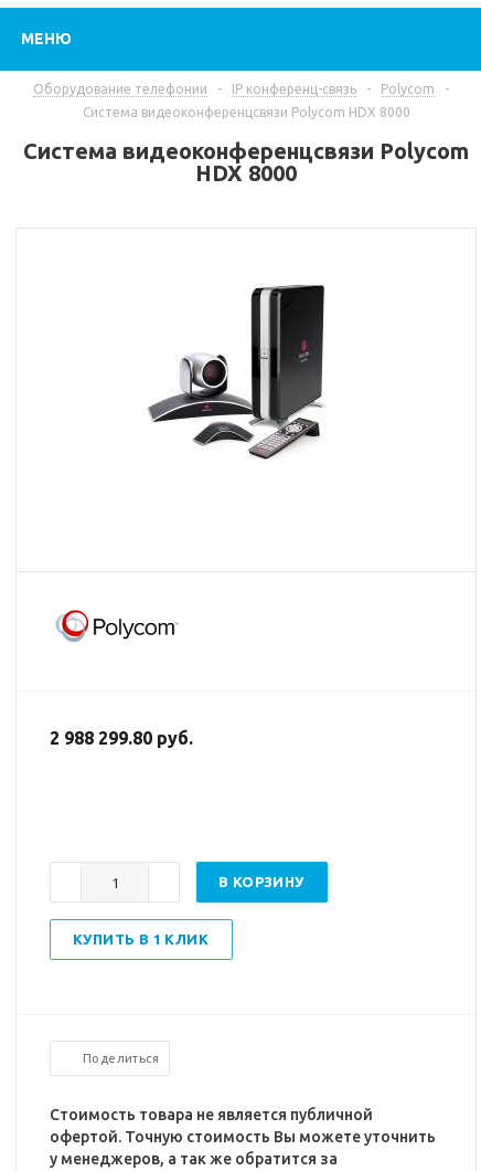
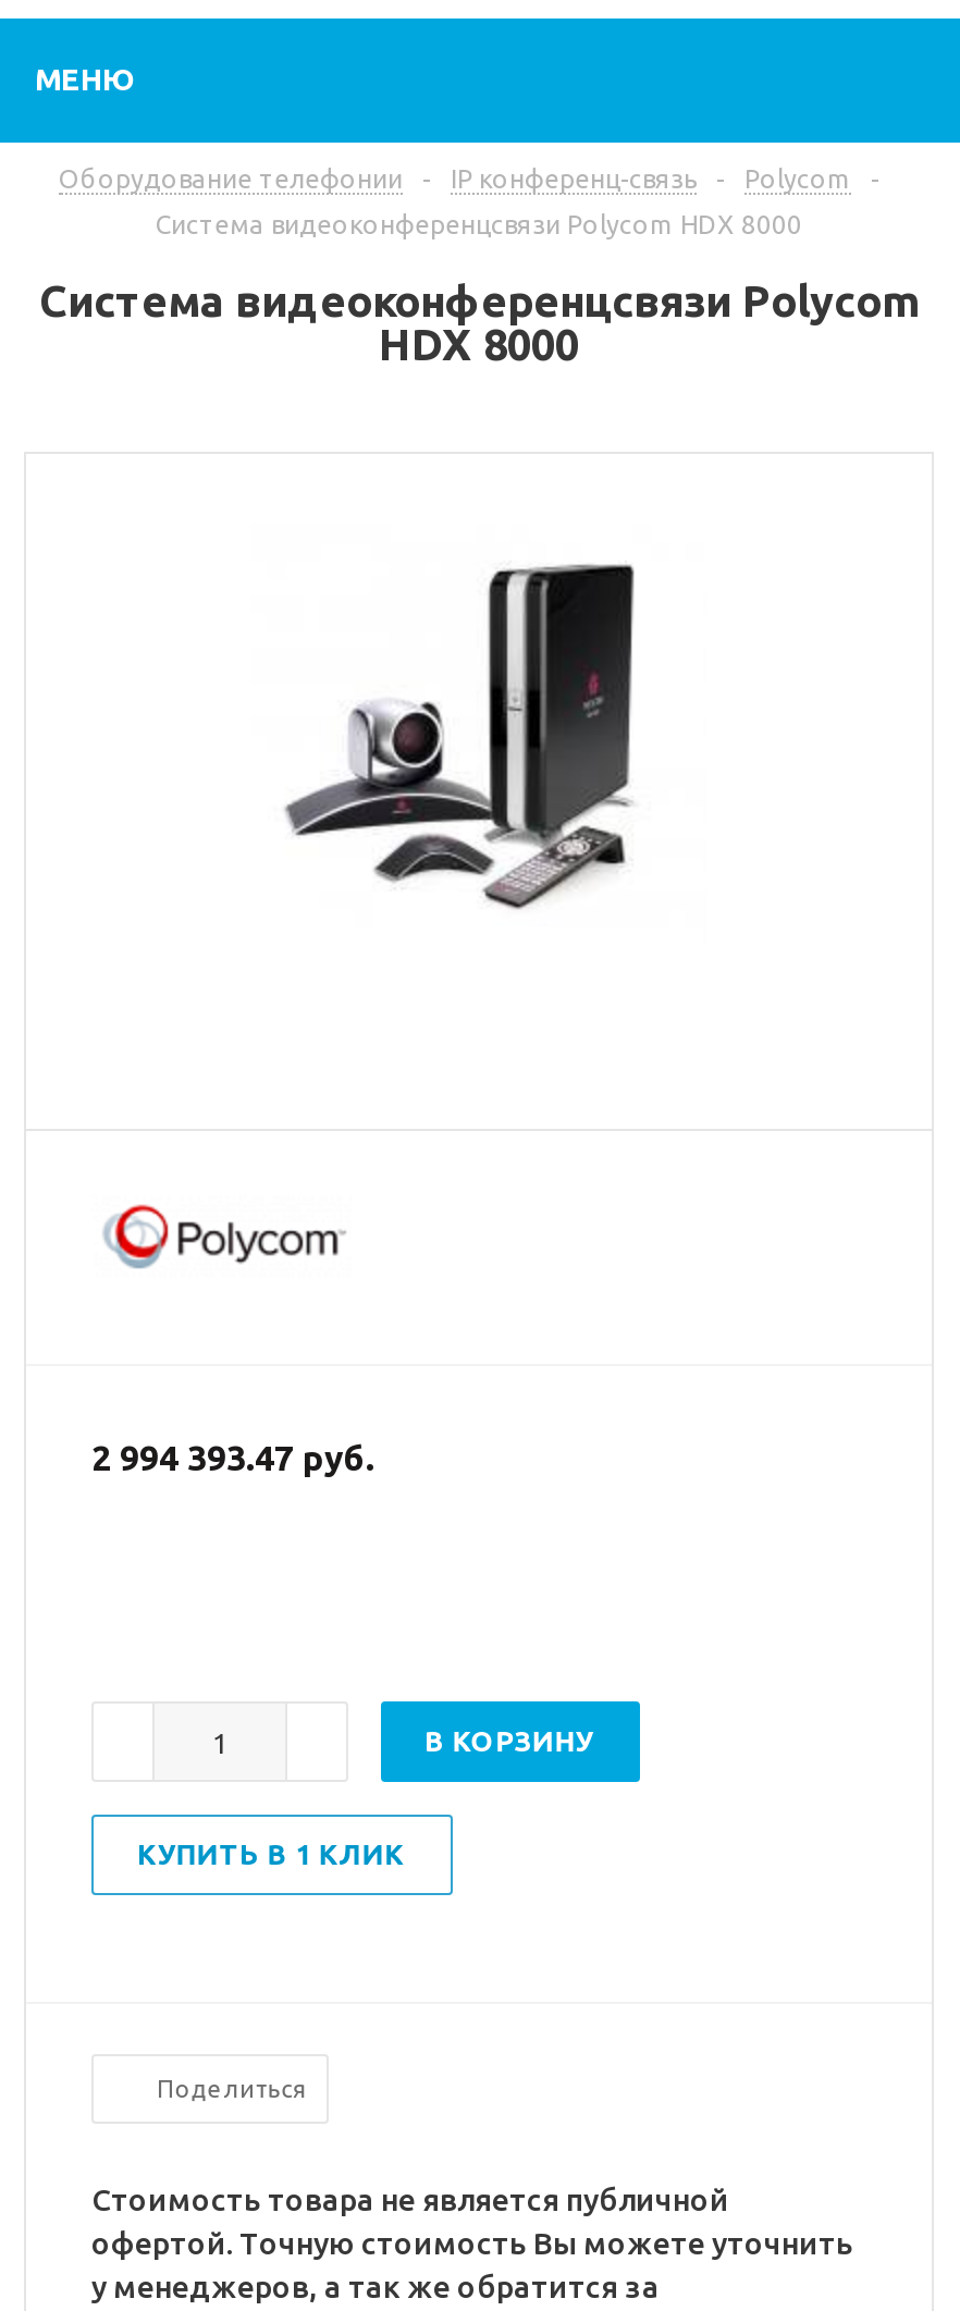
[50,728,193,748] 2 988 299.80 руб. -> [91,1438,374,1477] 2 994 393.47 руб.

